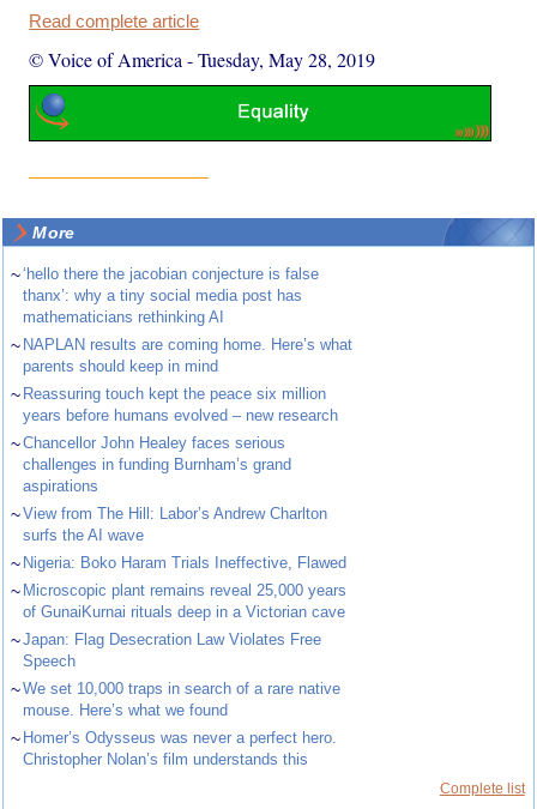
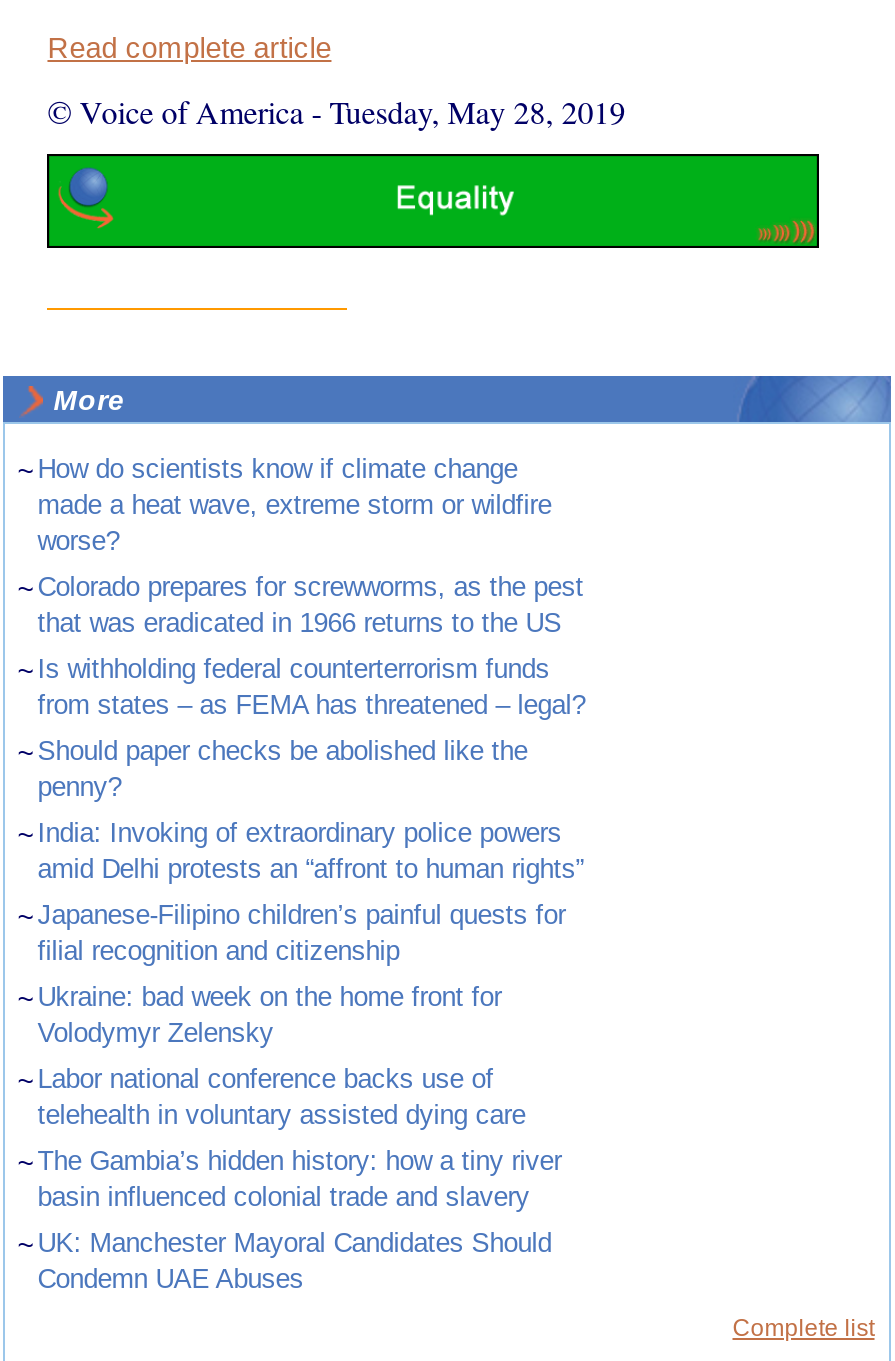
[11,265,353,769] ~ ‘hello there the jacobian conjecture is false | thanx’: why a tiny social media post has | mathematicians rethinking AI | ~ NAPLAN results are coming home. Here’s what | parents should keep in mind | ~ Reassuring touch kept the peace six million | years before humans evolved – new research | ~ Chancellor John Healey faces serious | challenges in funding Burnham’s grand | aspirations | ~ View from The Hill: Labor’s Andrew Charlton | surfs the AI wave | ~ Nigeria: Boko Haram Trials Ineffective, Flawed | ~ Microscopic plant remains reveal 25,000 years | of GunaiKurnai rituals deep in a Victorian cave | ~ Japan: Flag Desecration Law Violates Free | Speech | ~ We set 10,000 traps in search of a rare native | mouse. Here’s what we found | ~ Homer’s Odysseus was never a perfect hero. | Christopher Nolan’s film understands this -> [17,455,585,1295] ~ How do scientists know if climate change | made a heat wave, extreme storm or wildfire | worse? | ~ Colorado prepares for screwworms, as the pest | that was eradicated in 1966 returns to the US | ~ Is withholding federal counterterrorism funds | from states – as FEMA has threatened – legal? | ~ Should paper checks be abolished like the | penny? | ~ India: Invoking of extraordinary police powers | amid Delhi protests an “affront to human rights” | ~ Japanese-Filipino children’s painful quests for | filial recognition and citizenship | ~ Ukraine: bad week on the home front for | Volodymyr Zelensky | ~ Labor national conference backs use of | telehealth in voluntary assisted dying care | ~ The Gambia’s hidden history: how a tiny river | basin influenced colonial trade and slavery | ~ UK: Manchester Mayoral Candidates Should | Condemn UAE Abuses

